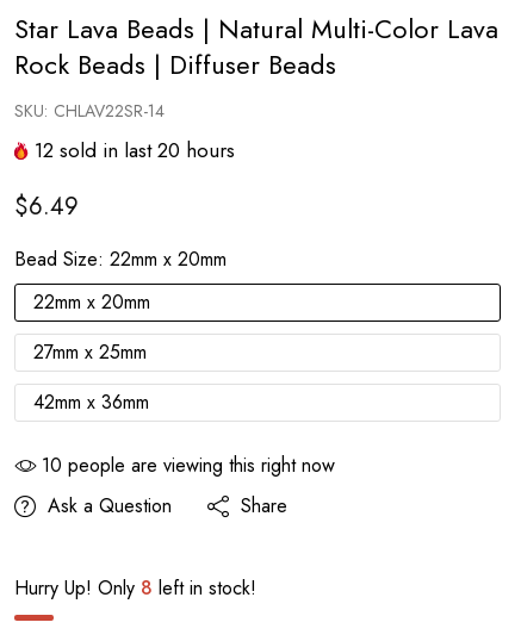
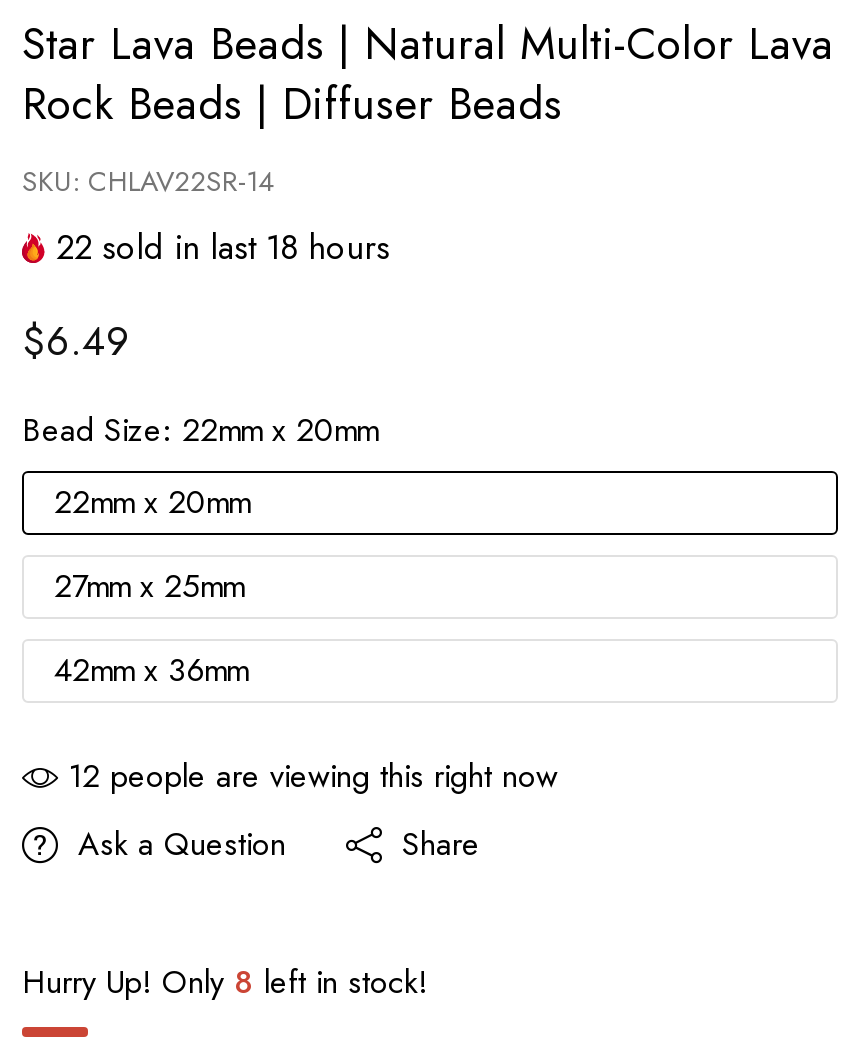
[35,136,235,164] 12 sold in last 20 hours -> [56,223,390,271] 22 sold in last 18 hours
[42,452,335,479] 10 people are viewing this right now -> [68,753,558,799] 12 people are viewing this right now

